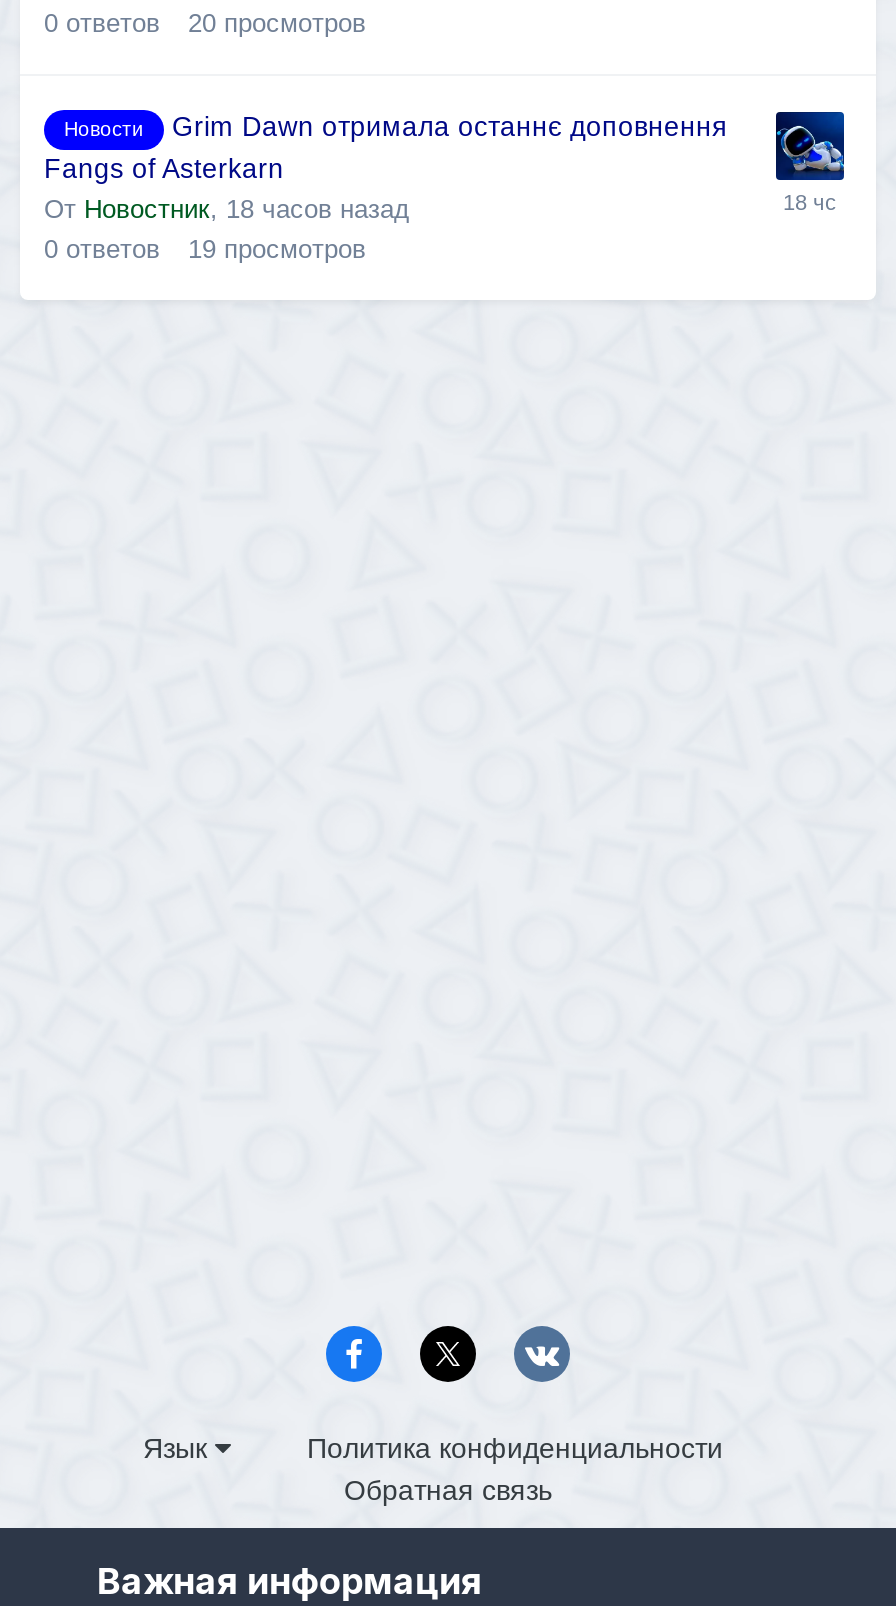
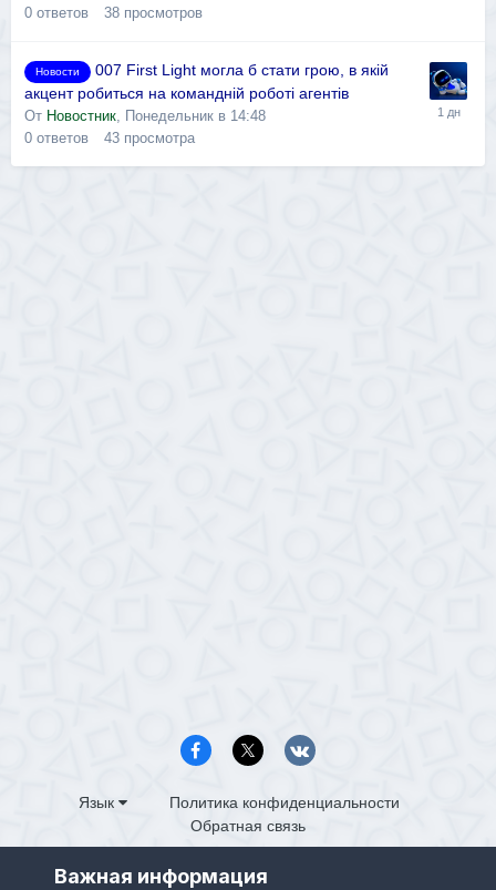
[44,9,366,39] 0 ответов 20 просмотров -> [24,5,203,21] 0 ответов 38 просмотров
[44,113,728,223] Grim Dawn отримала останнє доповнення | Fangs of Asterkarn | От Новостник, 18 часов назад -> [24,62,389,124] 007 First Light могла б стати грою, в якій | акцент робиться на командній роботі агентів | От Новостник, Понедельник в 14:48
[188,233,366,263] 19 просмотров -> [104,129,195,146] 43 просмотра

